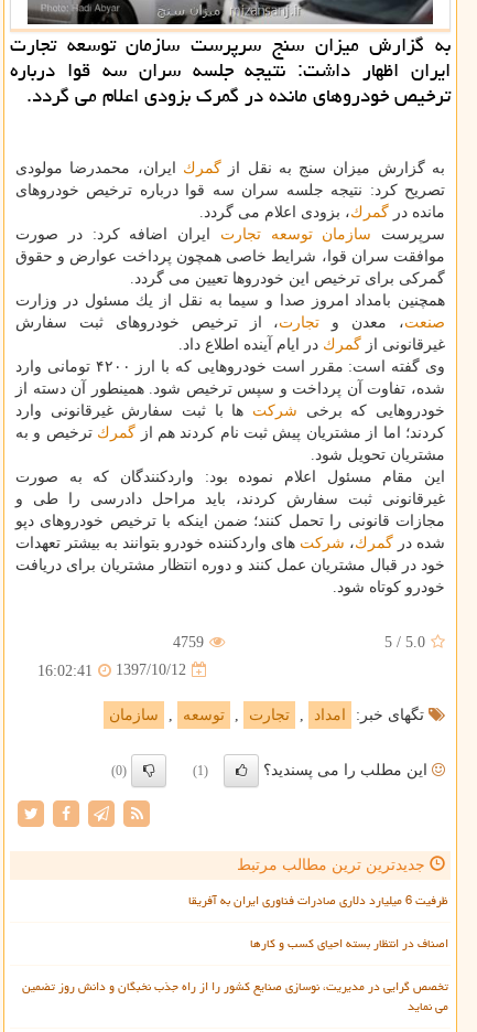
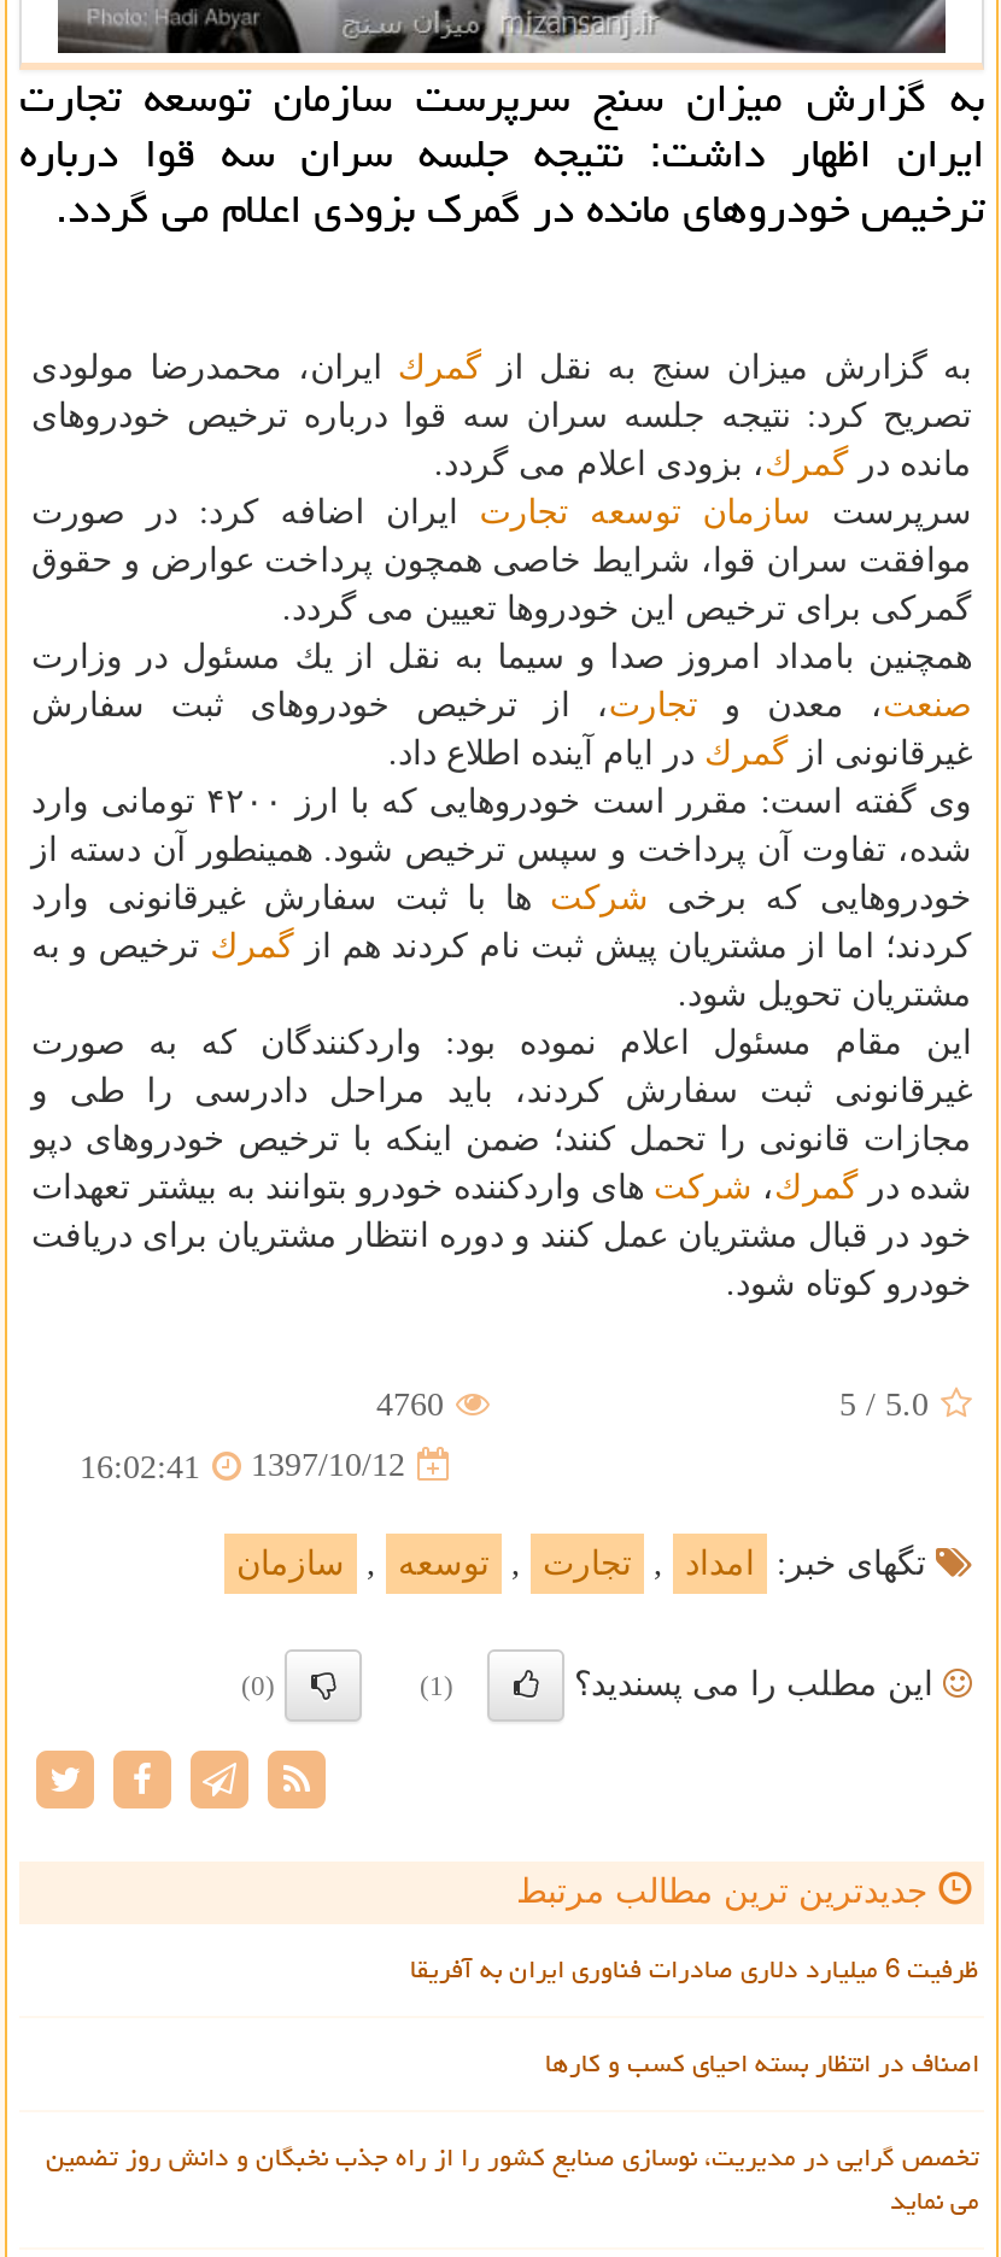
[173,634,204,651] 4759 -> [376,1387,444,1423] 4760

